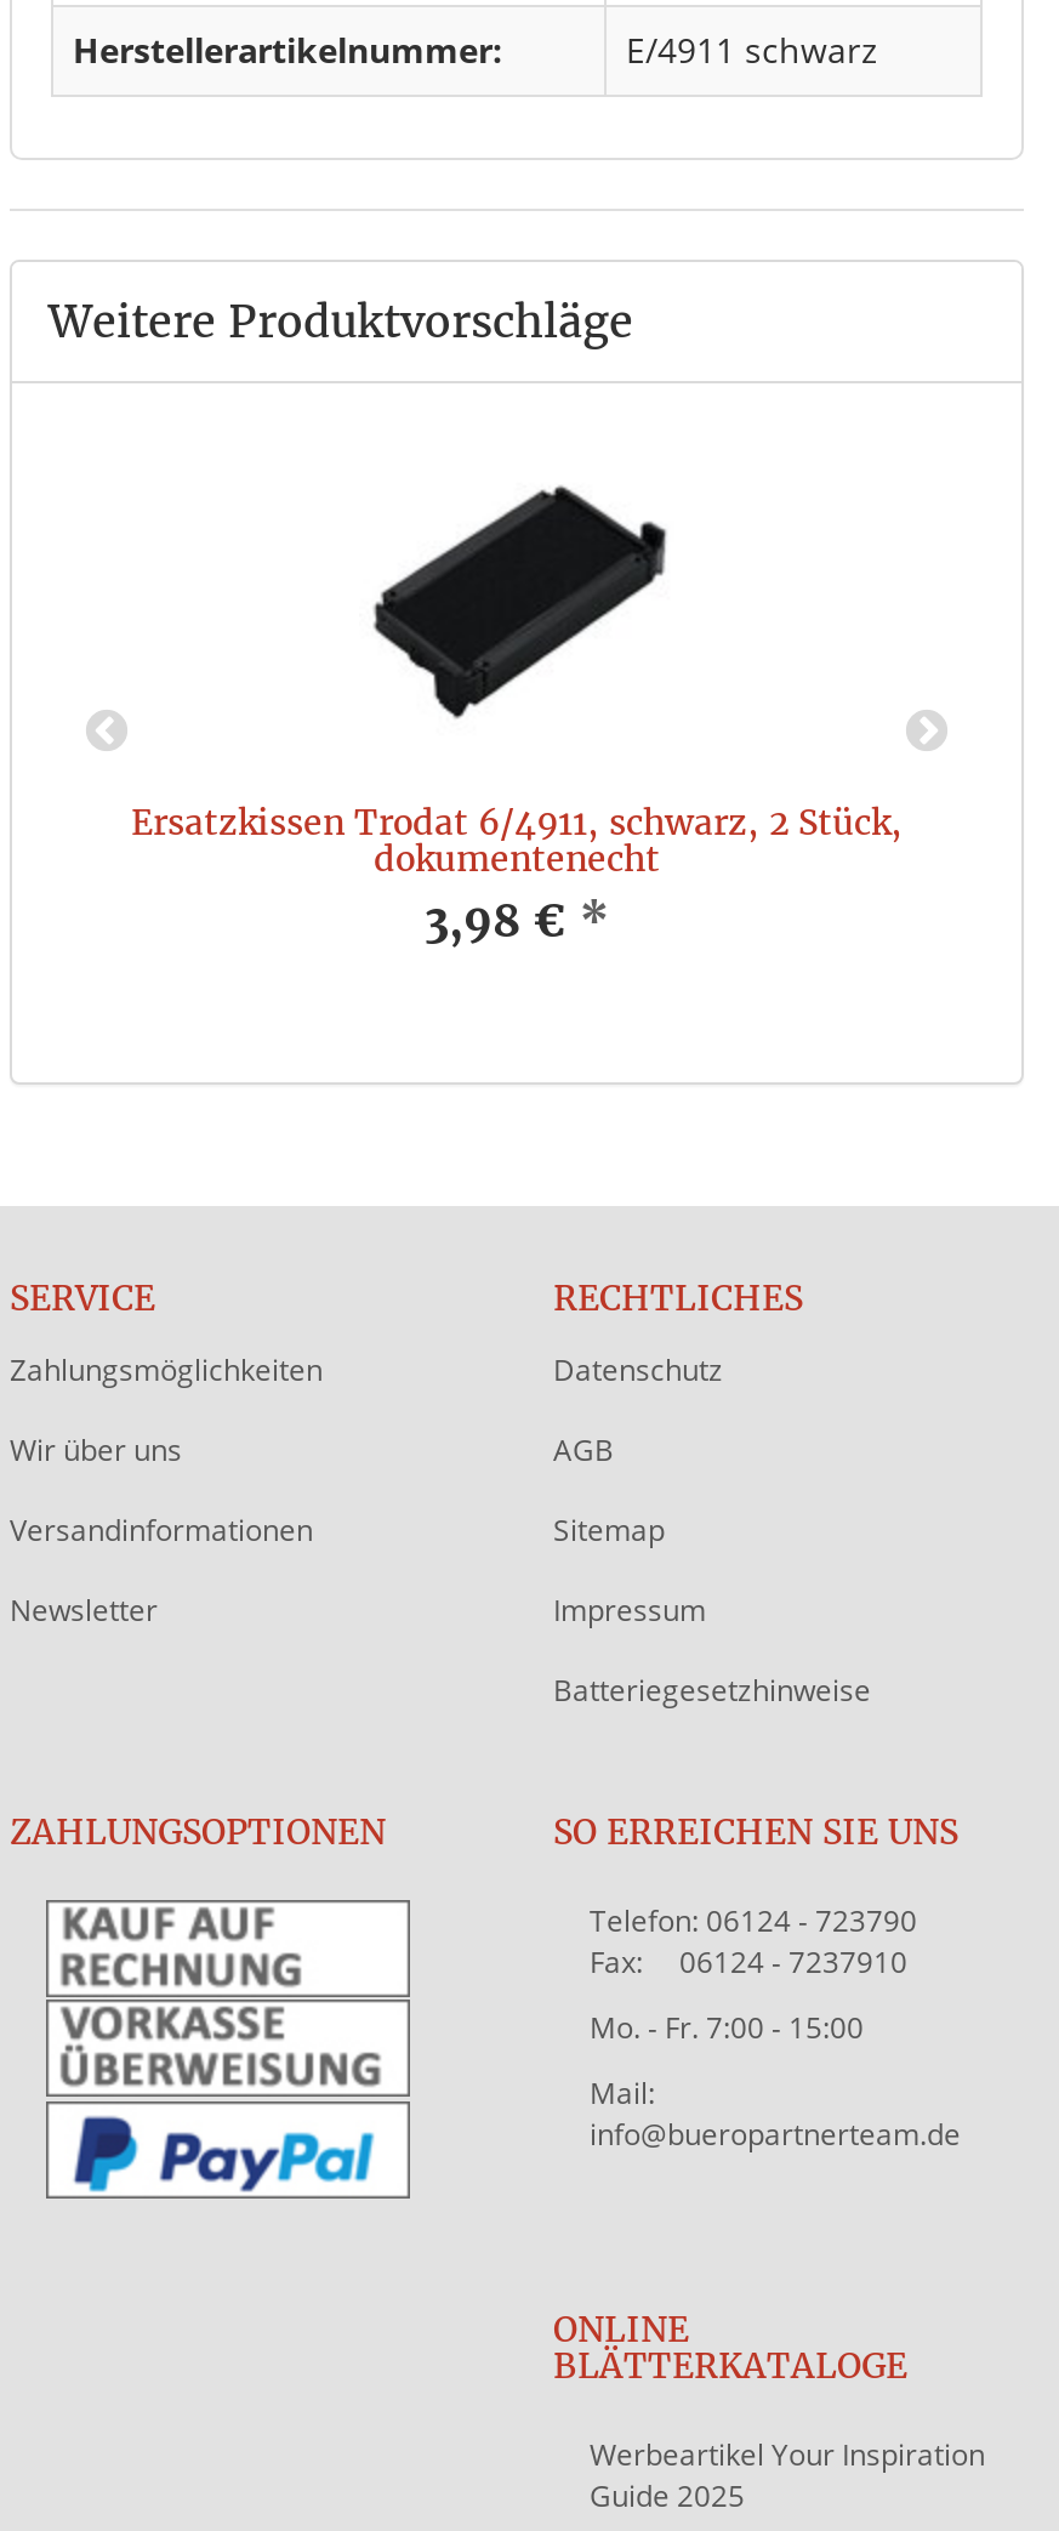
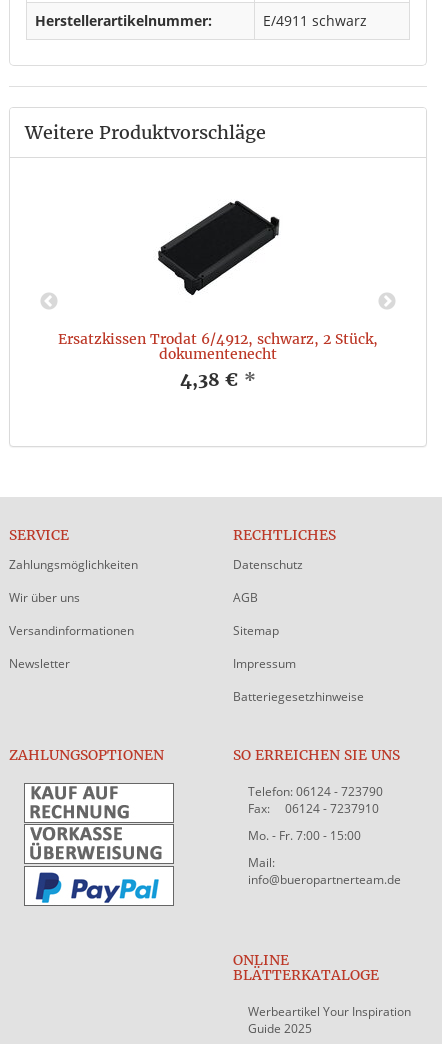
[131,801,903,844] Ersatzkissen Trodat 6/4911, schwarz, 2 Stück, -> [58,330,378,348] Ersatzkissen Trodat 6/4912, schwarz, 2 Stück,
[425,893,609,949] 3,98 € * -> [180,368,256,391] 4,38 € *

